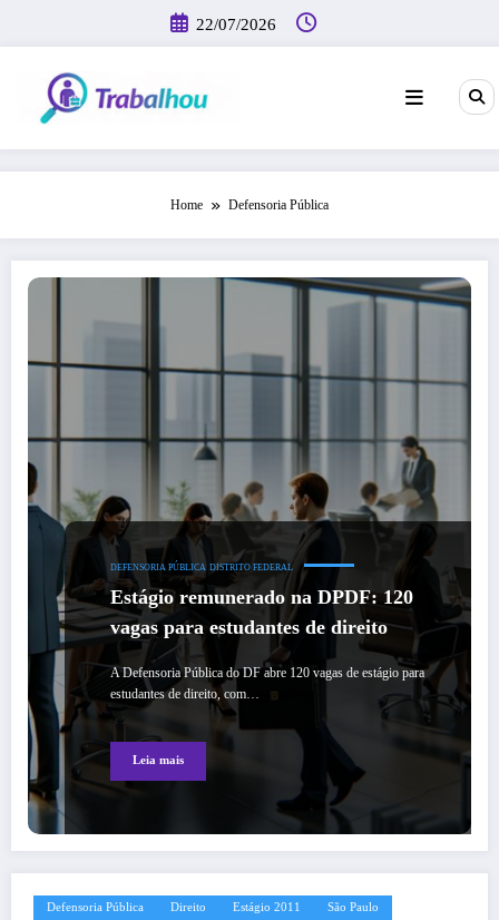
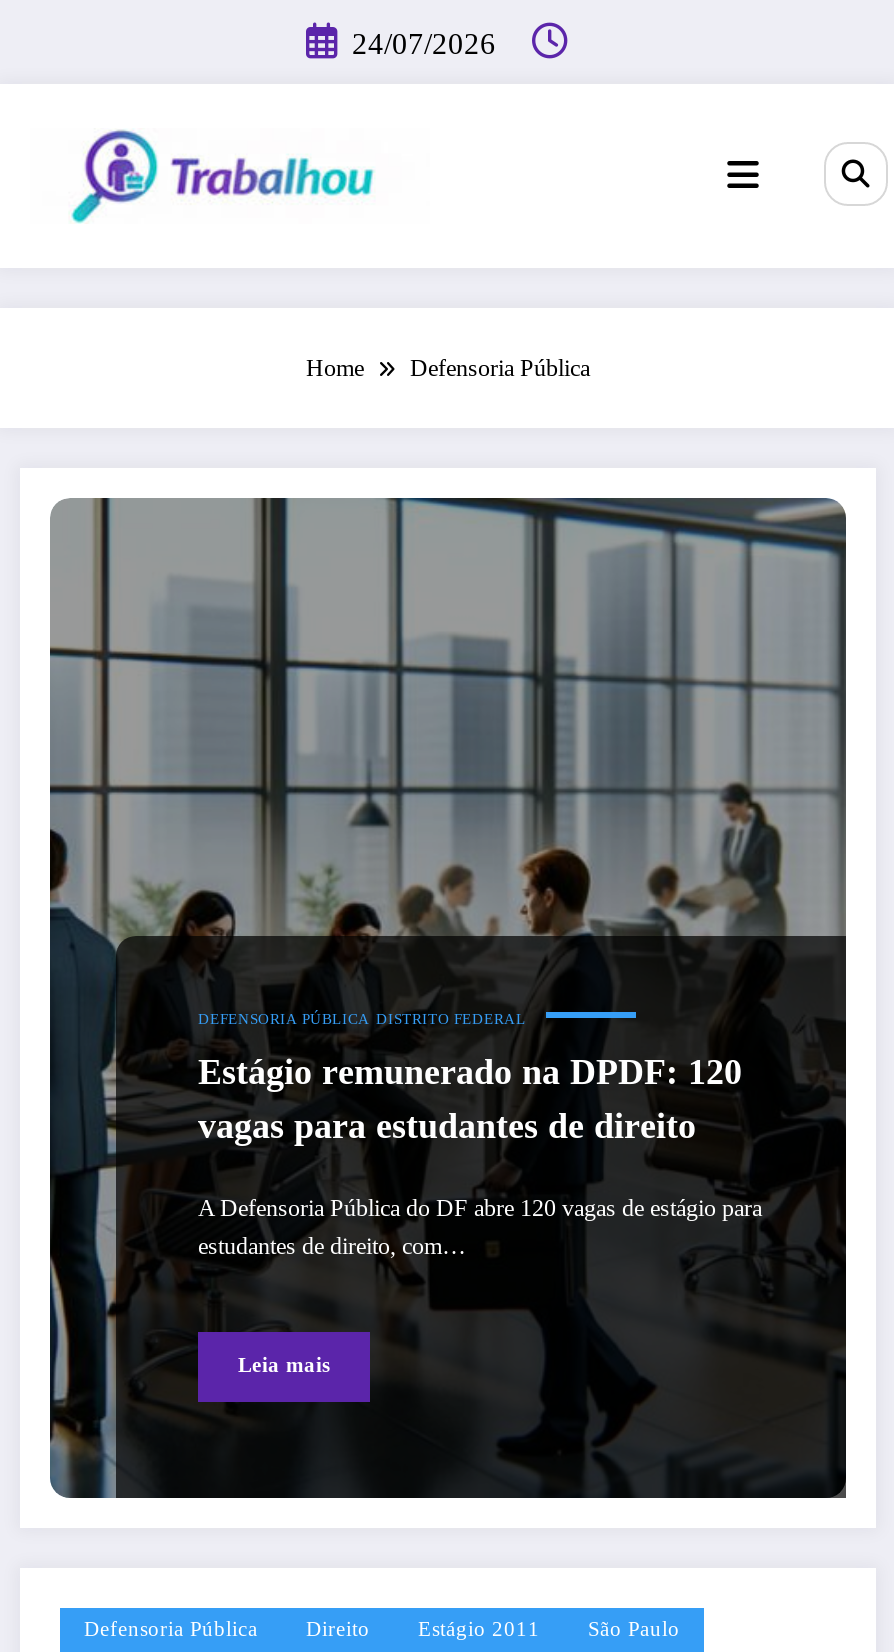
[196,16,276,33] 22/07/2026 -> [352,28,496,60] 24/07/2026

